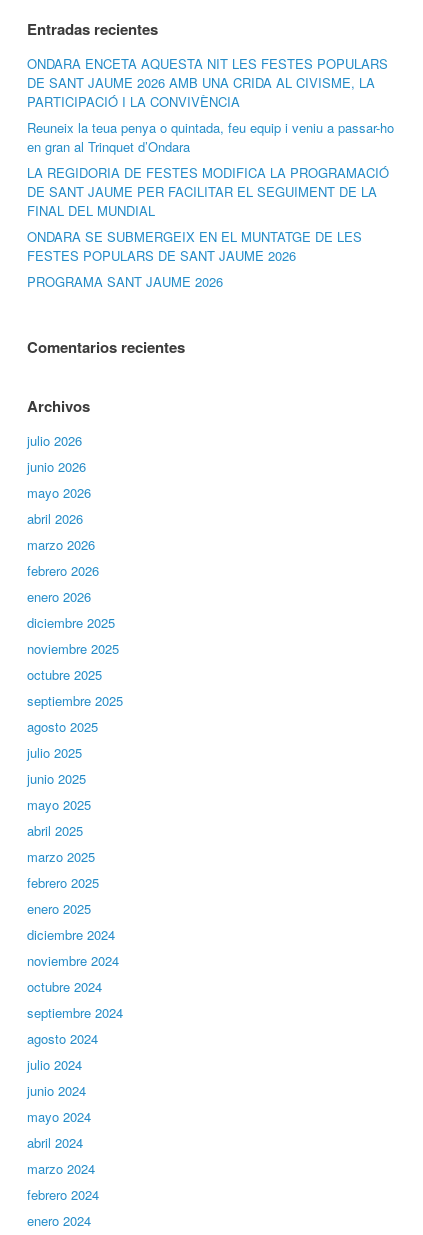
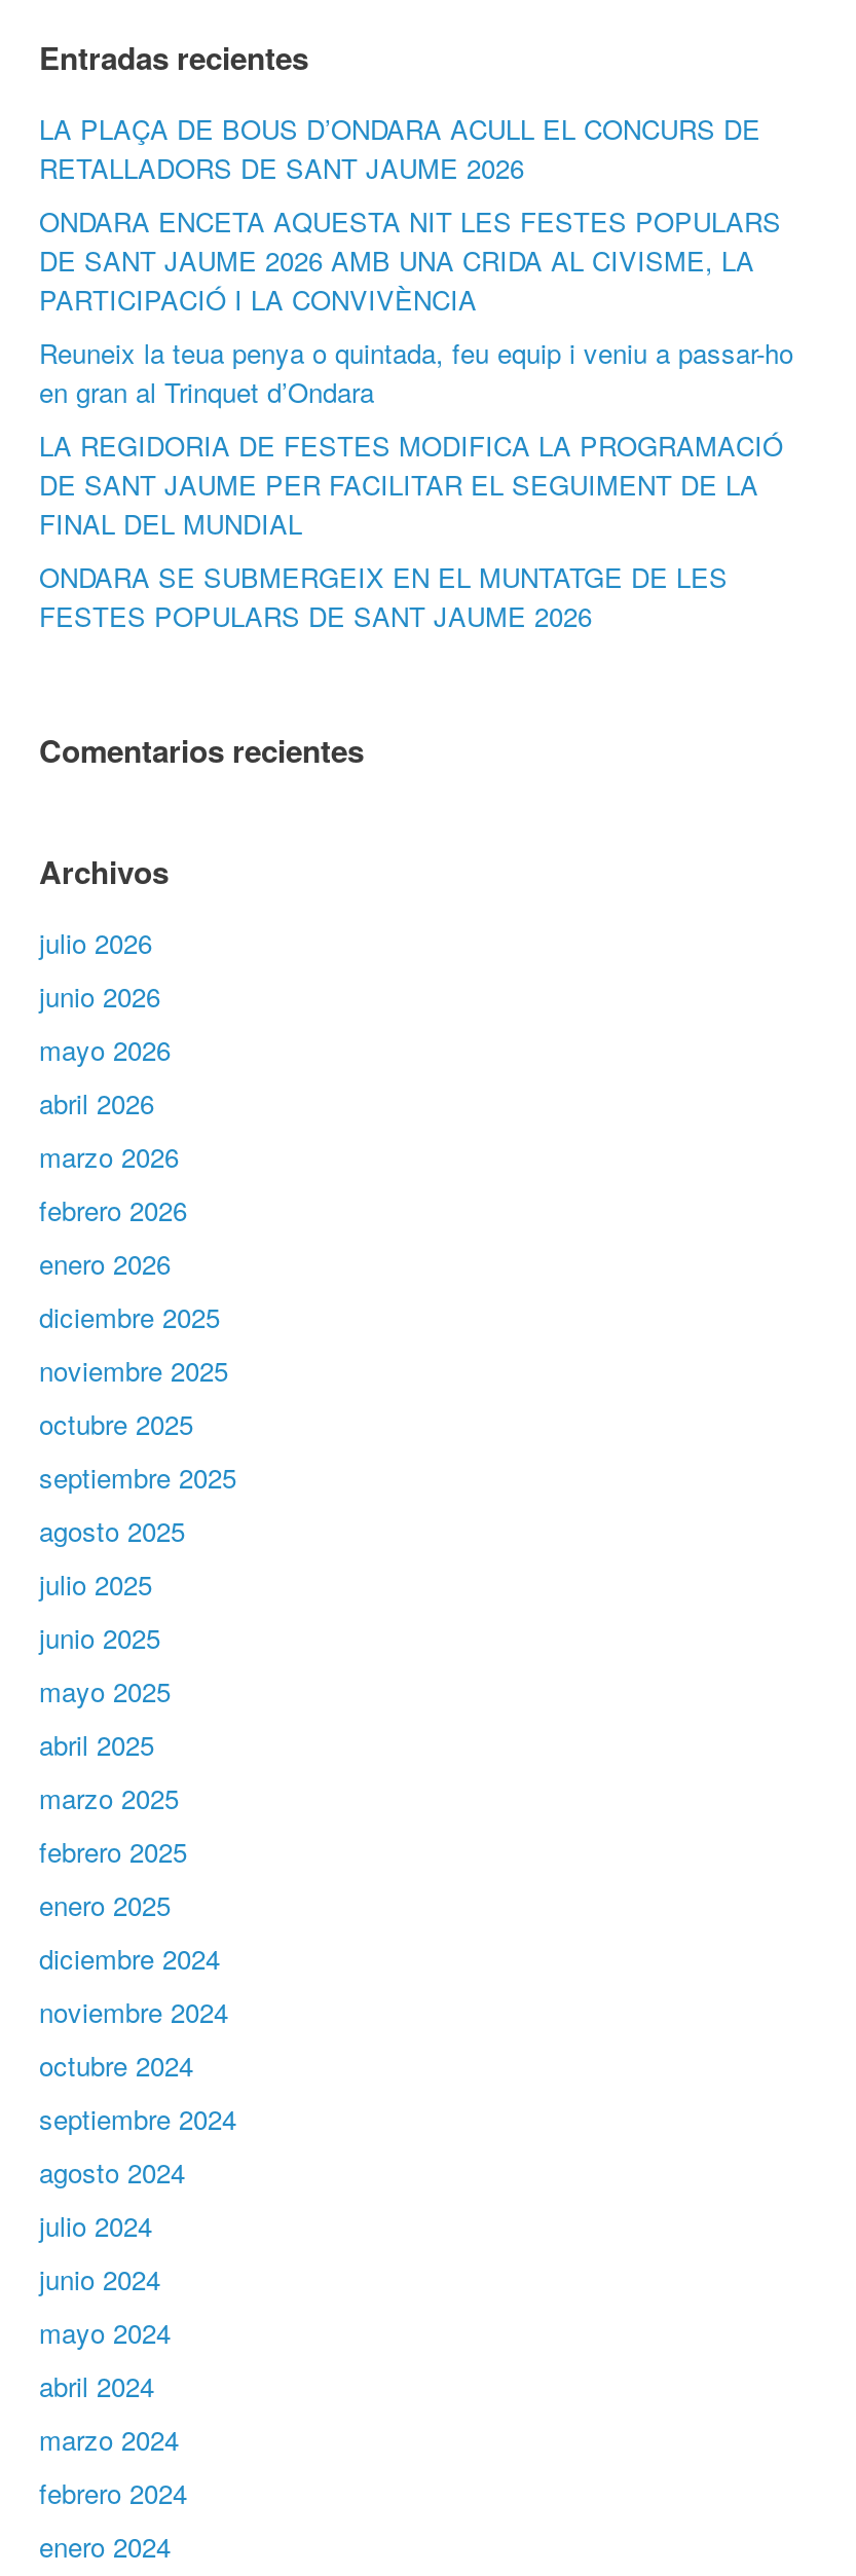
none -> [39,108,760,186] LA PLAÇA DE BOUS D’ONDARA ACULL EL CONCURS DE | RETALLADORS DE SANT JAUME 2026
moved [27,54,394,265] -> [39,201,793,635]: ONDARA ENCETA AQUESTA NIT LES FESTES POPULARS | DE SANT JAUME 2026 AMB UNA CRIDA AL CIVISME, LA | PARTICIPACIÓ I LA CONVIVÈNCIA | ... | ONDARA SE SUBMERGEIX EN EL MUNTATGE DE LES | FESTES POPULARS DE SANT JAUME 2026
[27,272,223,291] PROGRAMA SANT JAUME 2026 -> none

